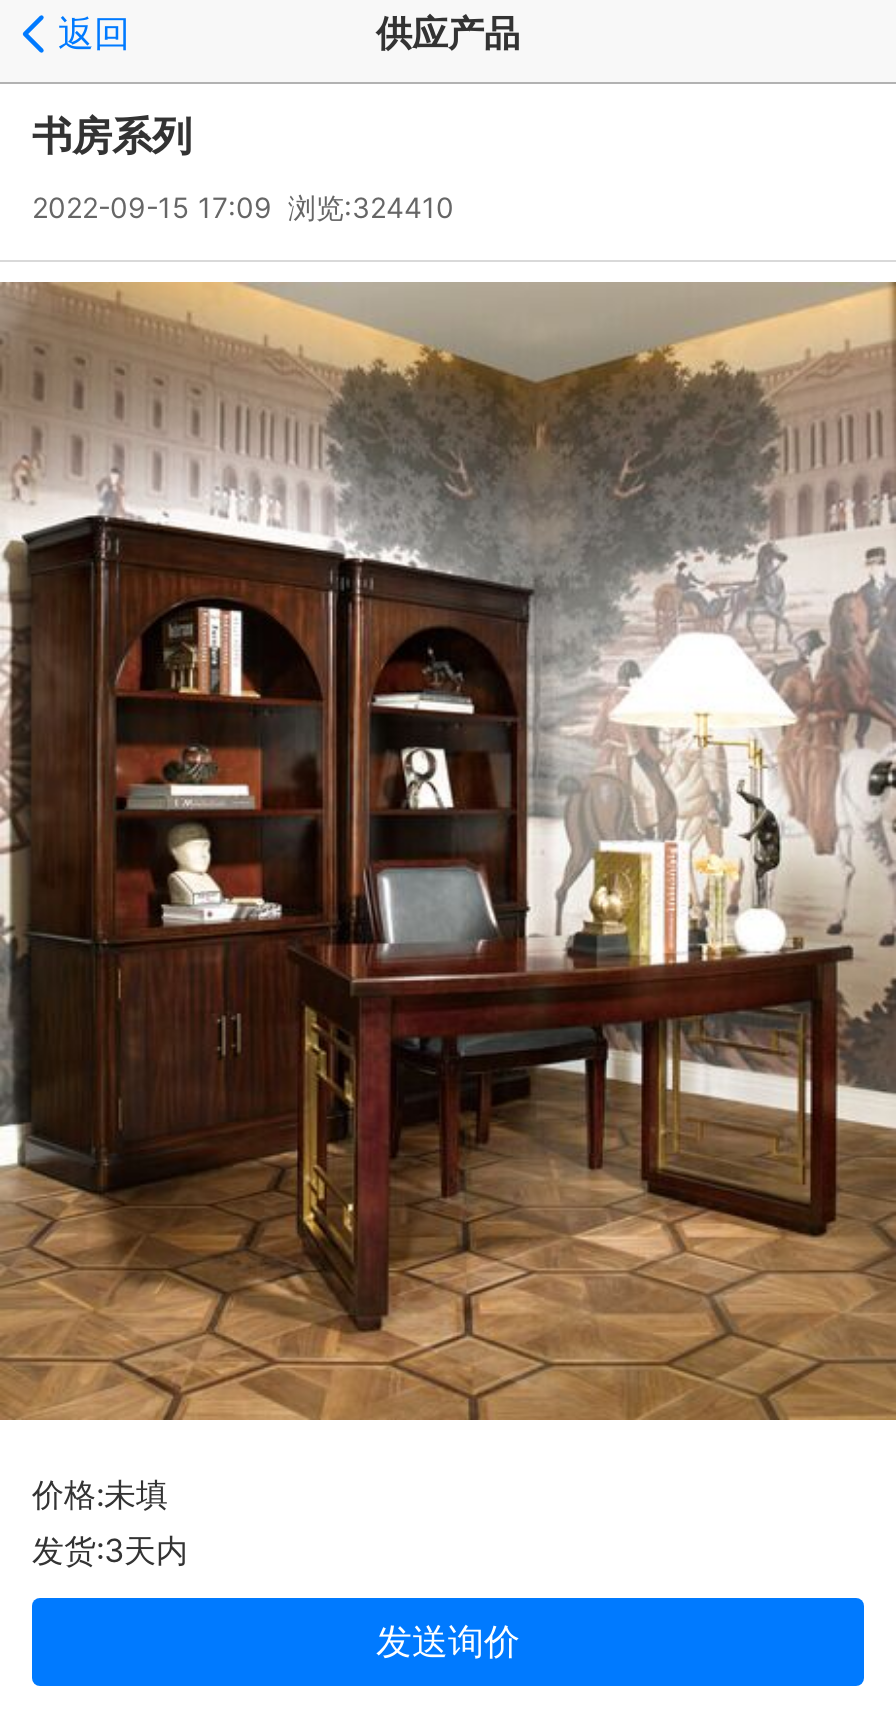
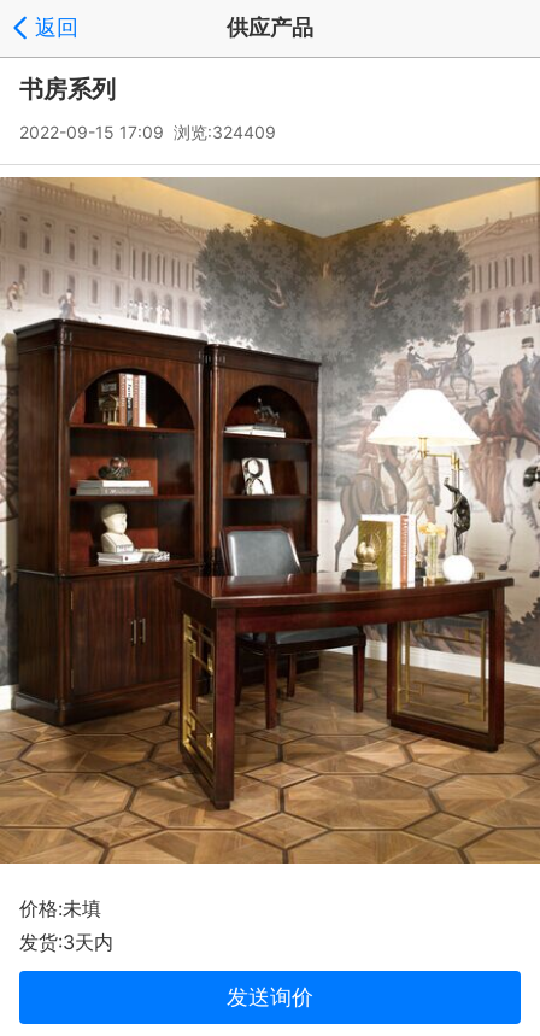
[32,190,454,224] 2022-09-15 17:09 浏览:324410 -> [19,122,276,142] 2022-09-15 17:09 浏览:324409

